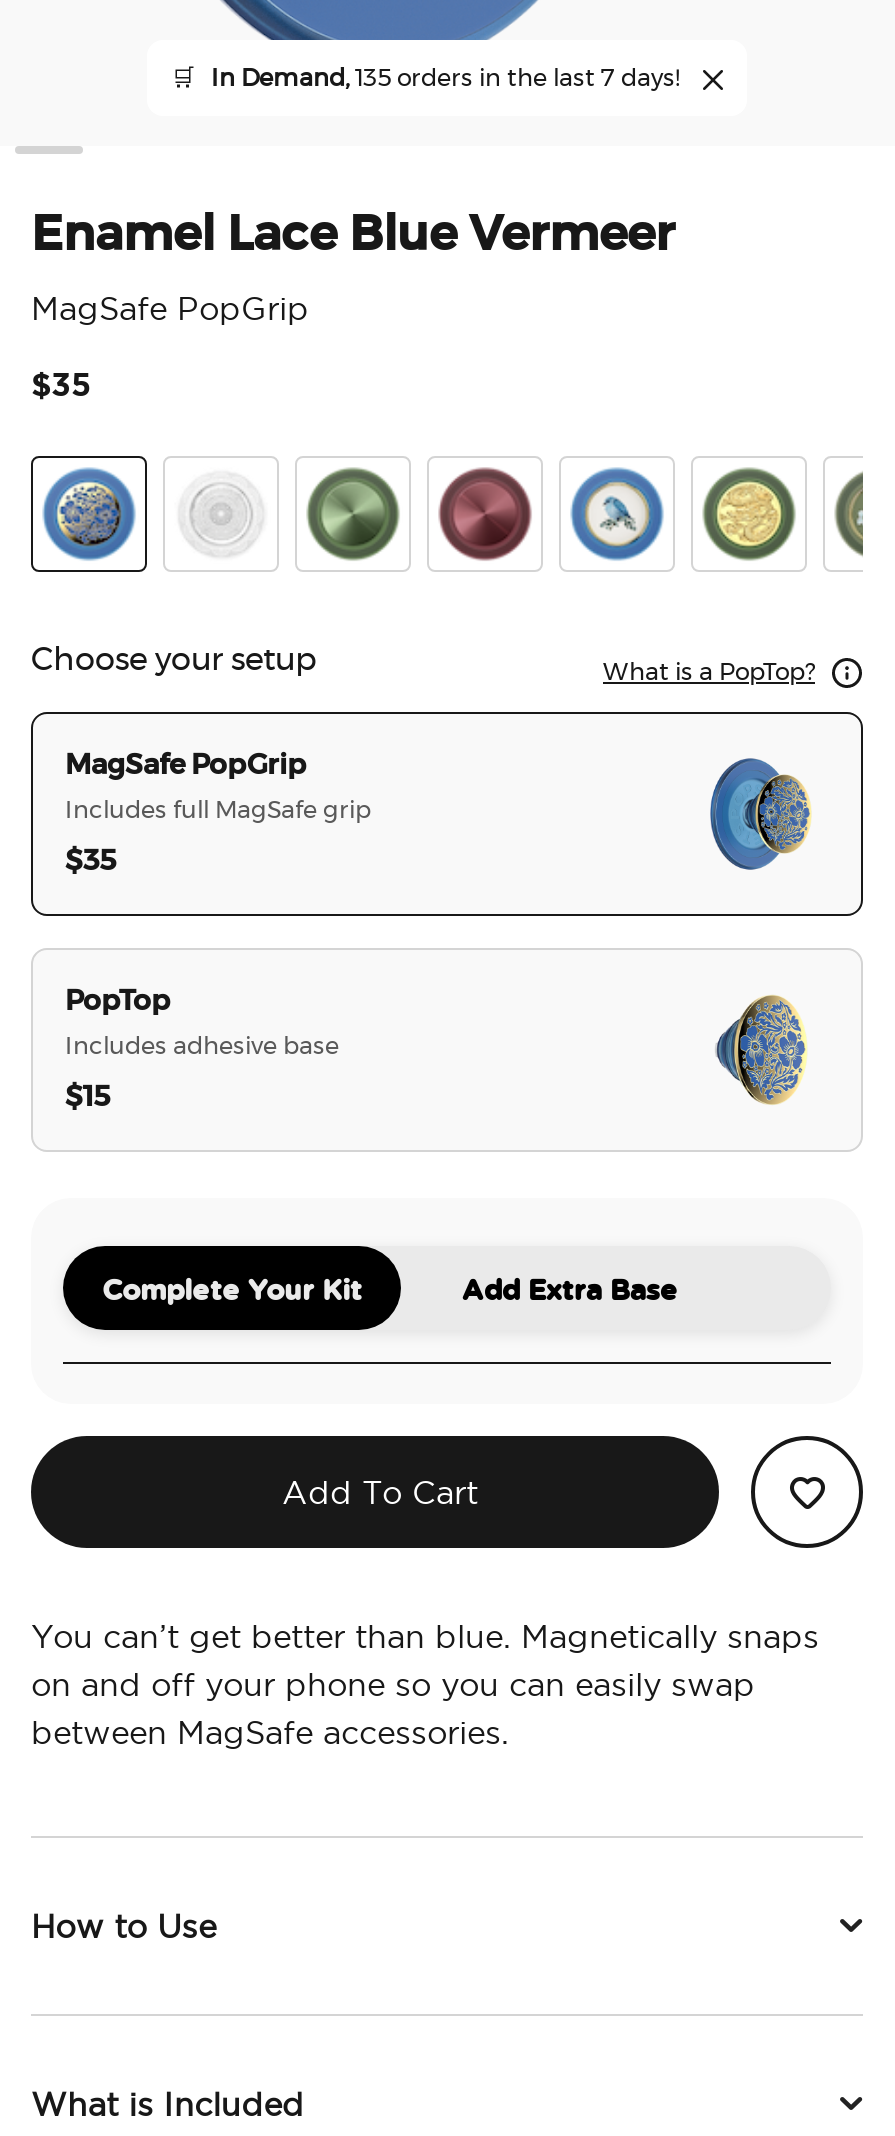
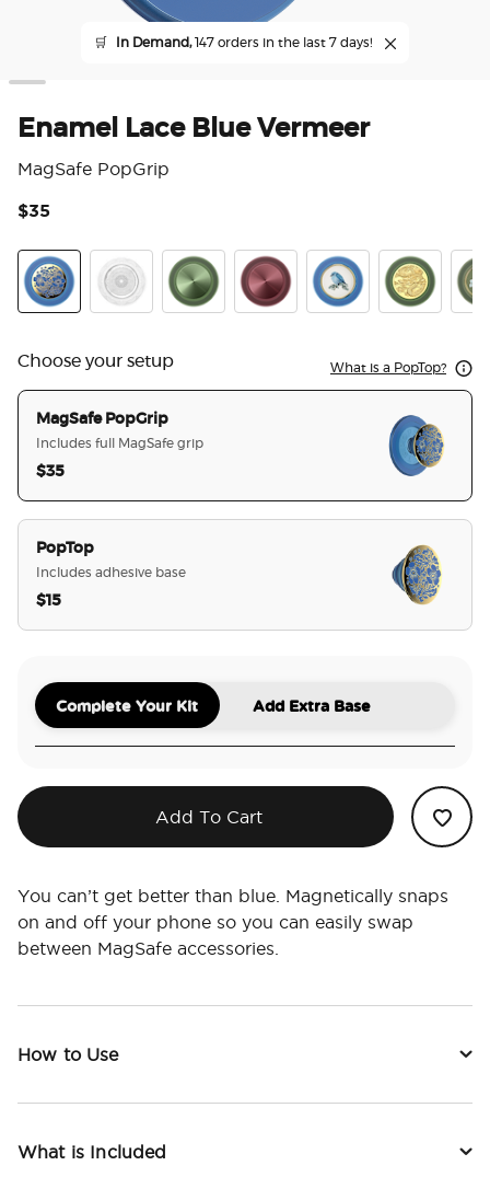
[211,66,679,90] In Demand, 135 orders in the last 7 days! -> [116,36,372,49] In Demand, 147 orders in the last 7 days!

